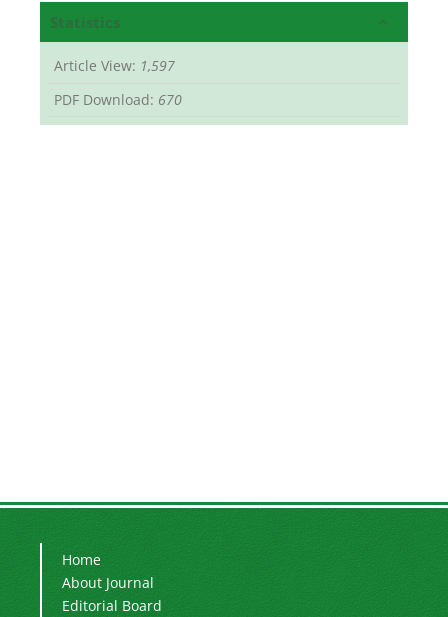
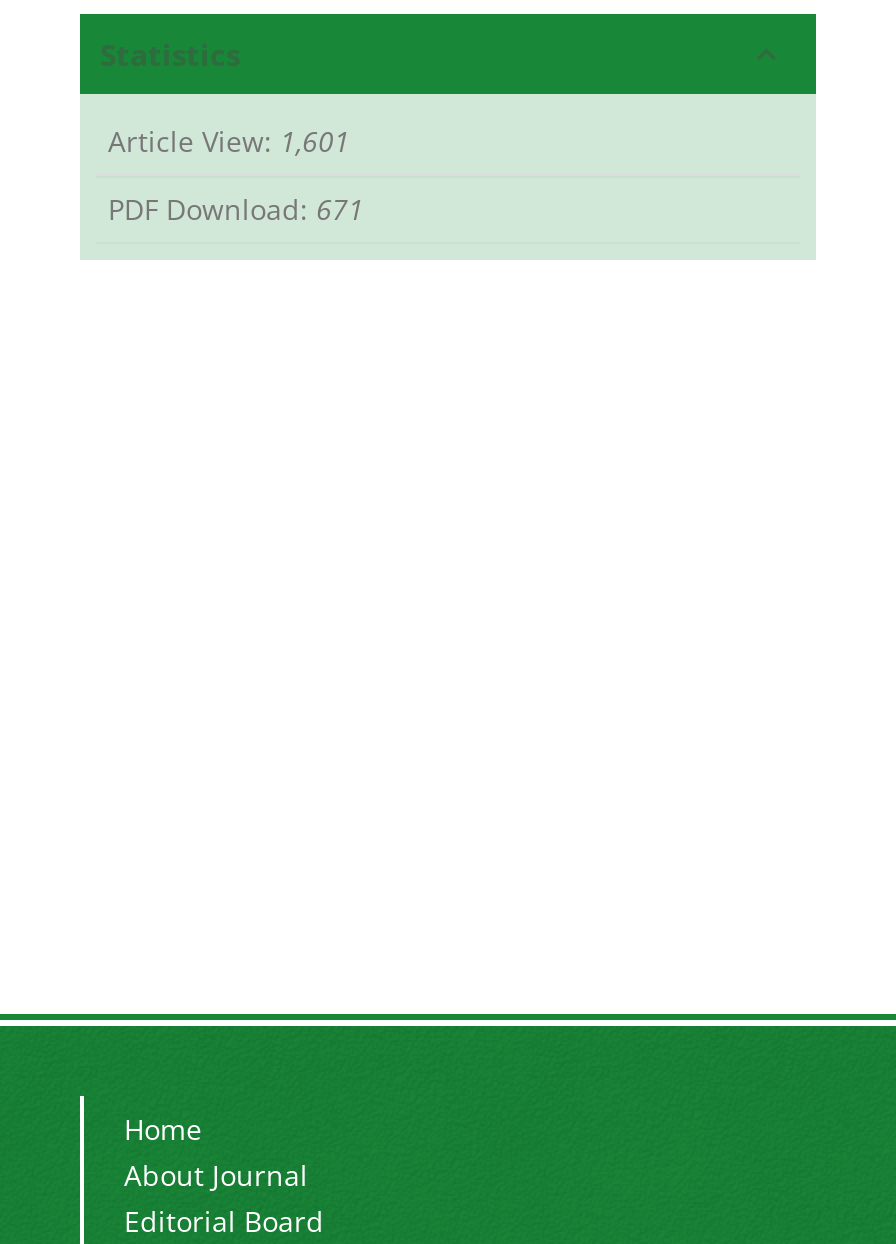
[54,56,175,75] Article View: 1,597 -> [108,122,350,160] Article View: 1,601
[54,90,182,109] PDF Download: 670 -> [108,190,364,228] PDF Download: 671

